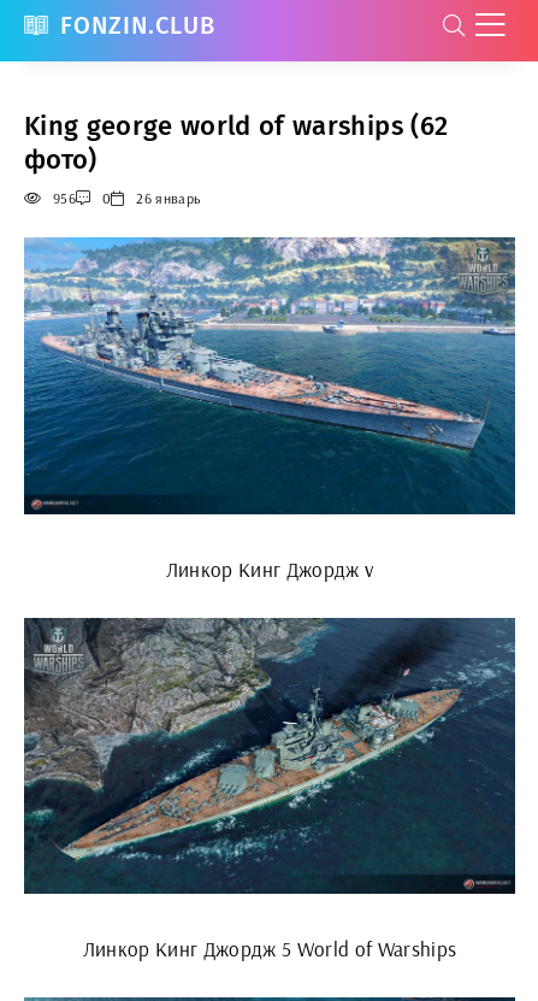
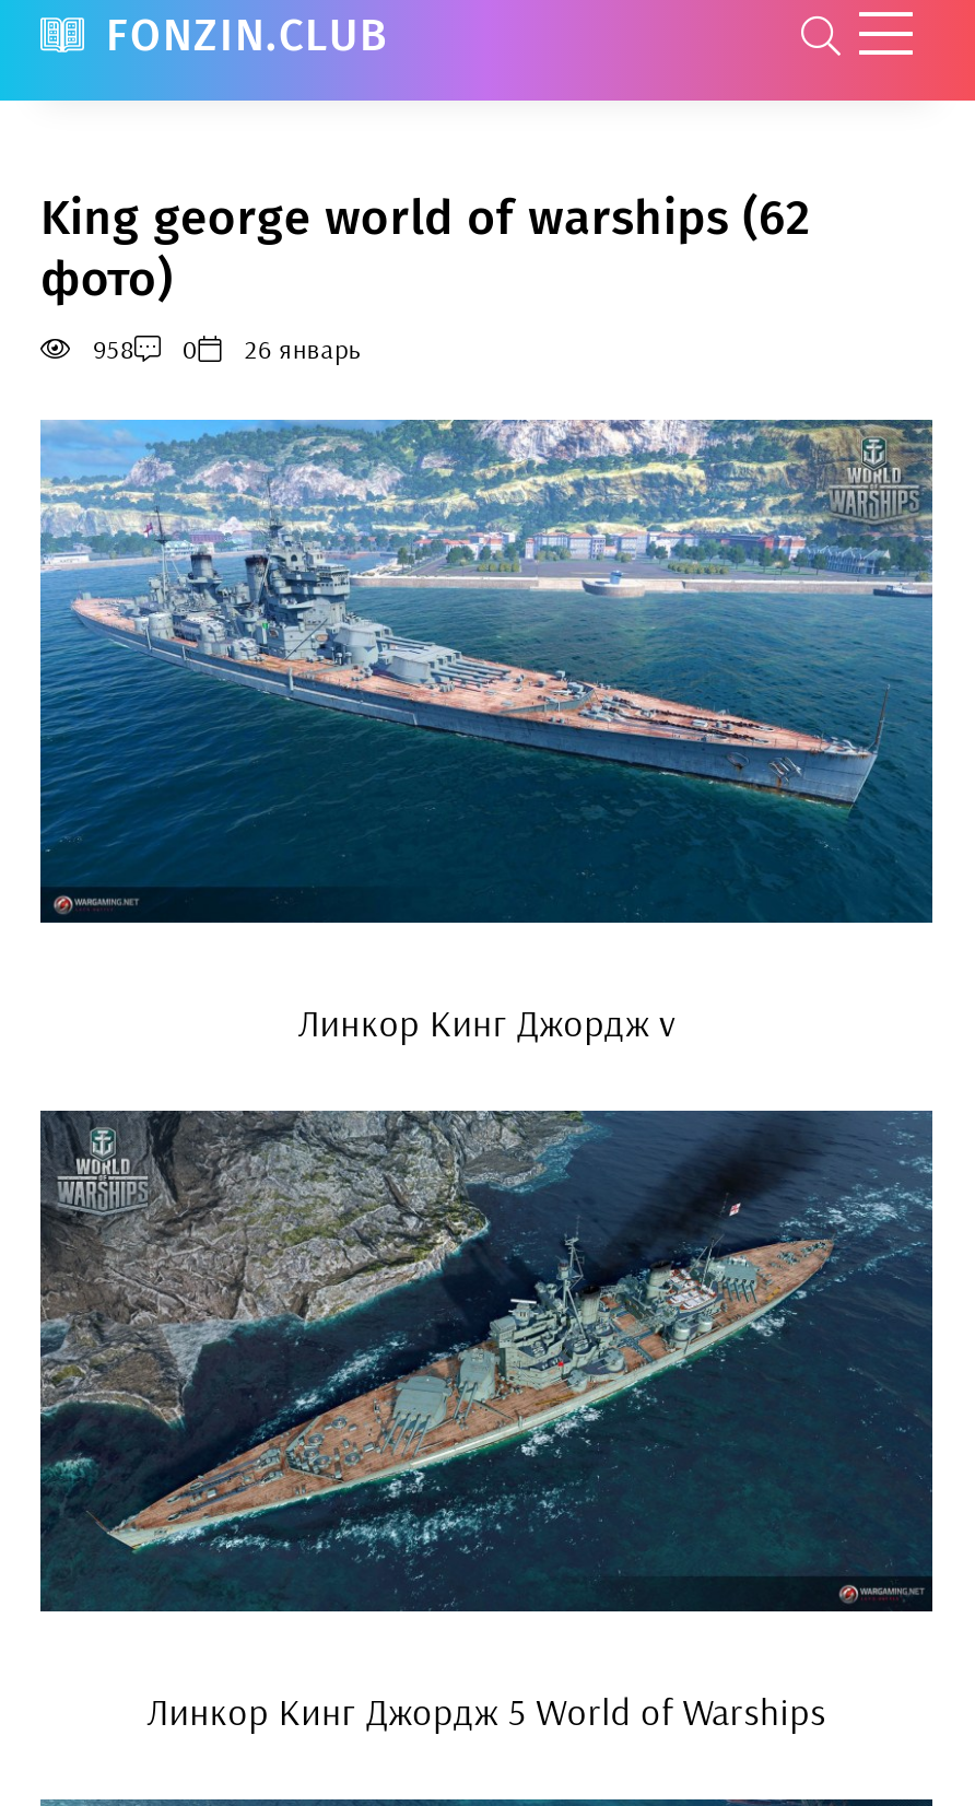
[53,189,200,207] 956 0 26 январь -> [93,332,360,365] 958 0 26 январь

